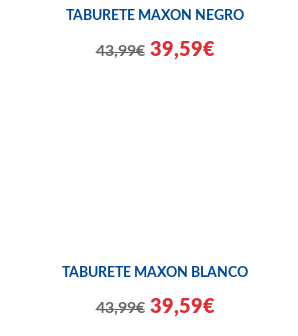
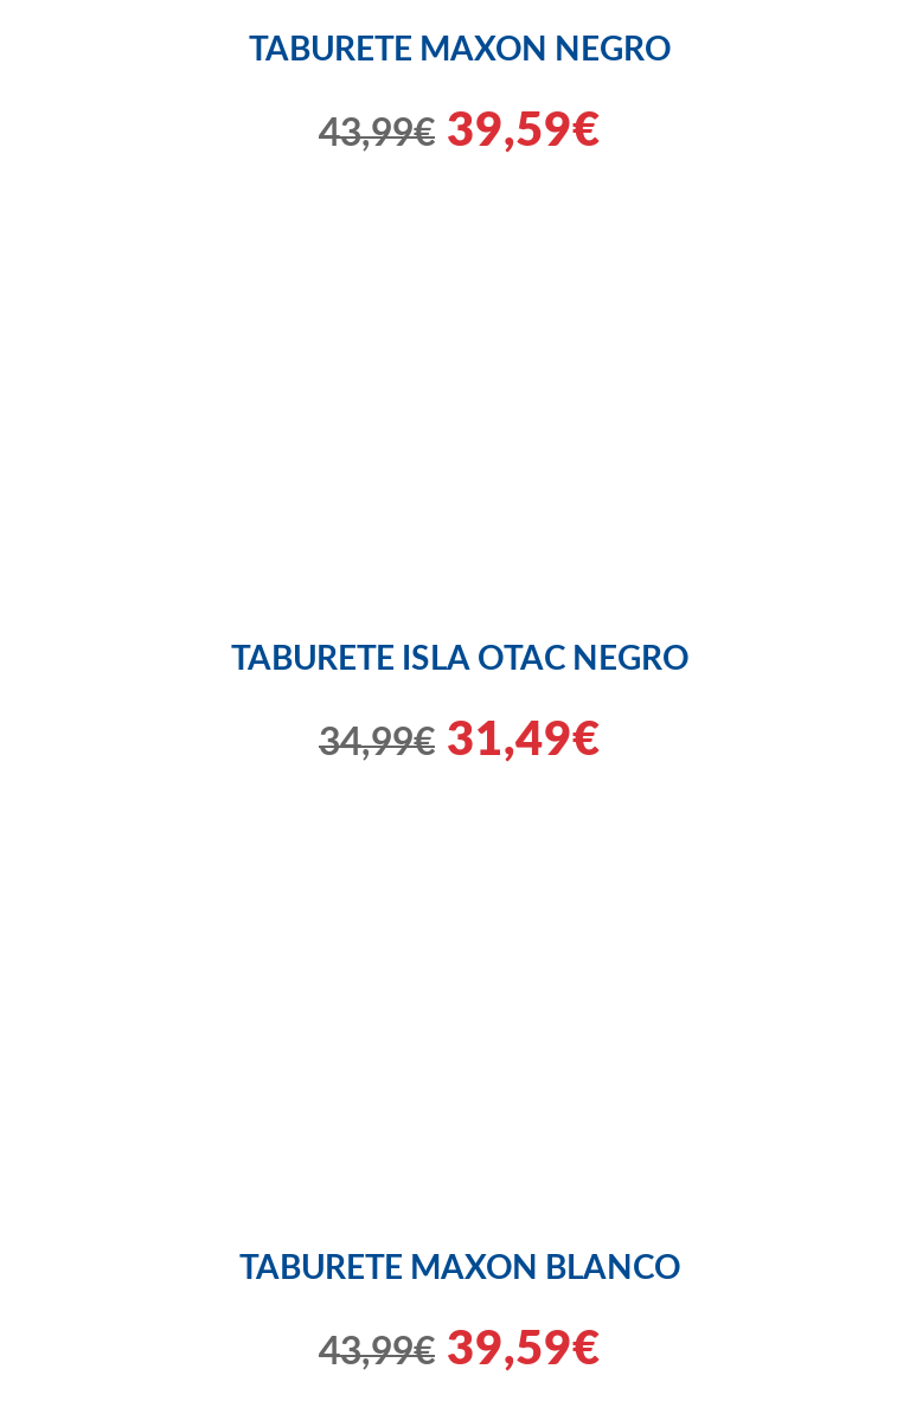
none -> [231,643,688,764] TABURETE ISLA OTAC NEGRO | 34,99€ 31,49€

